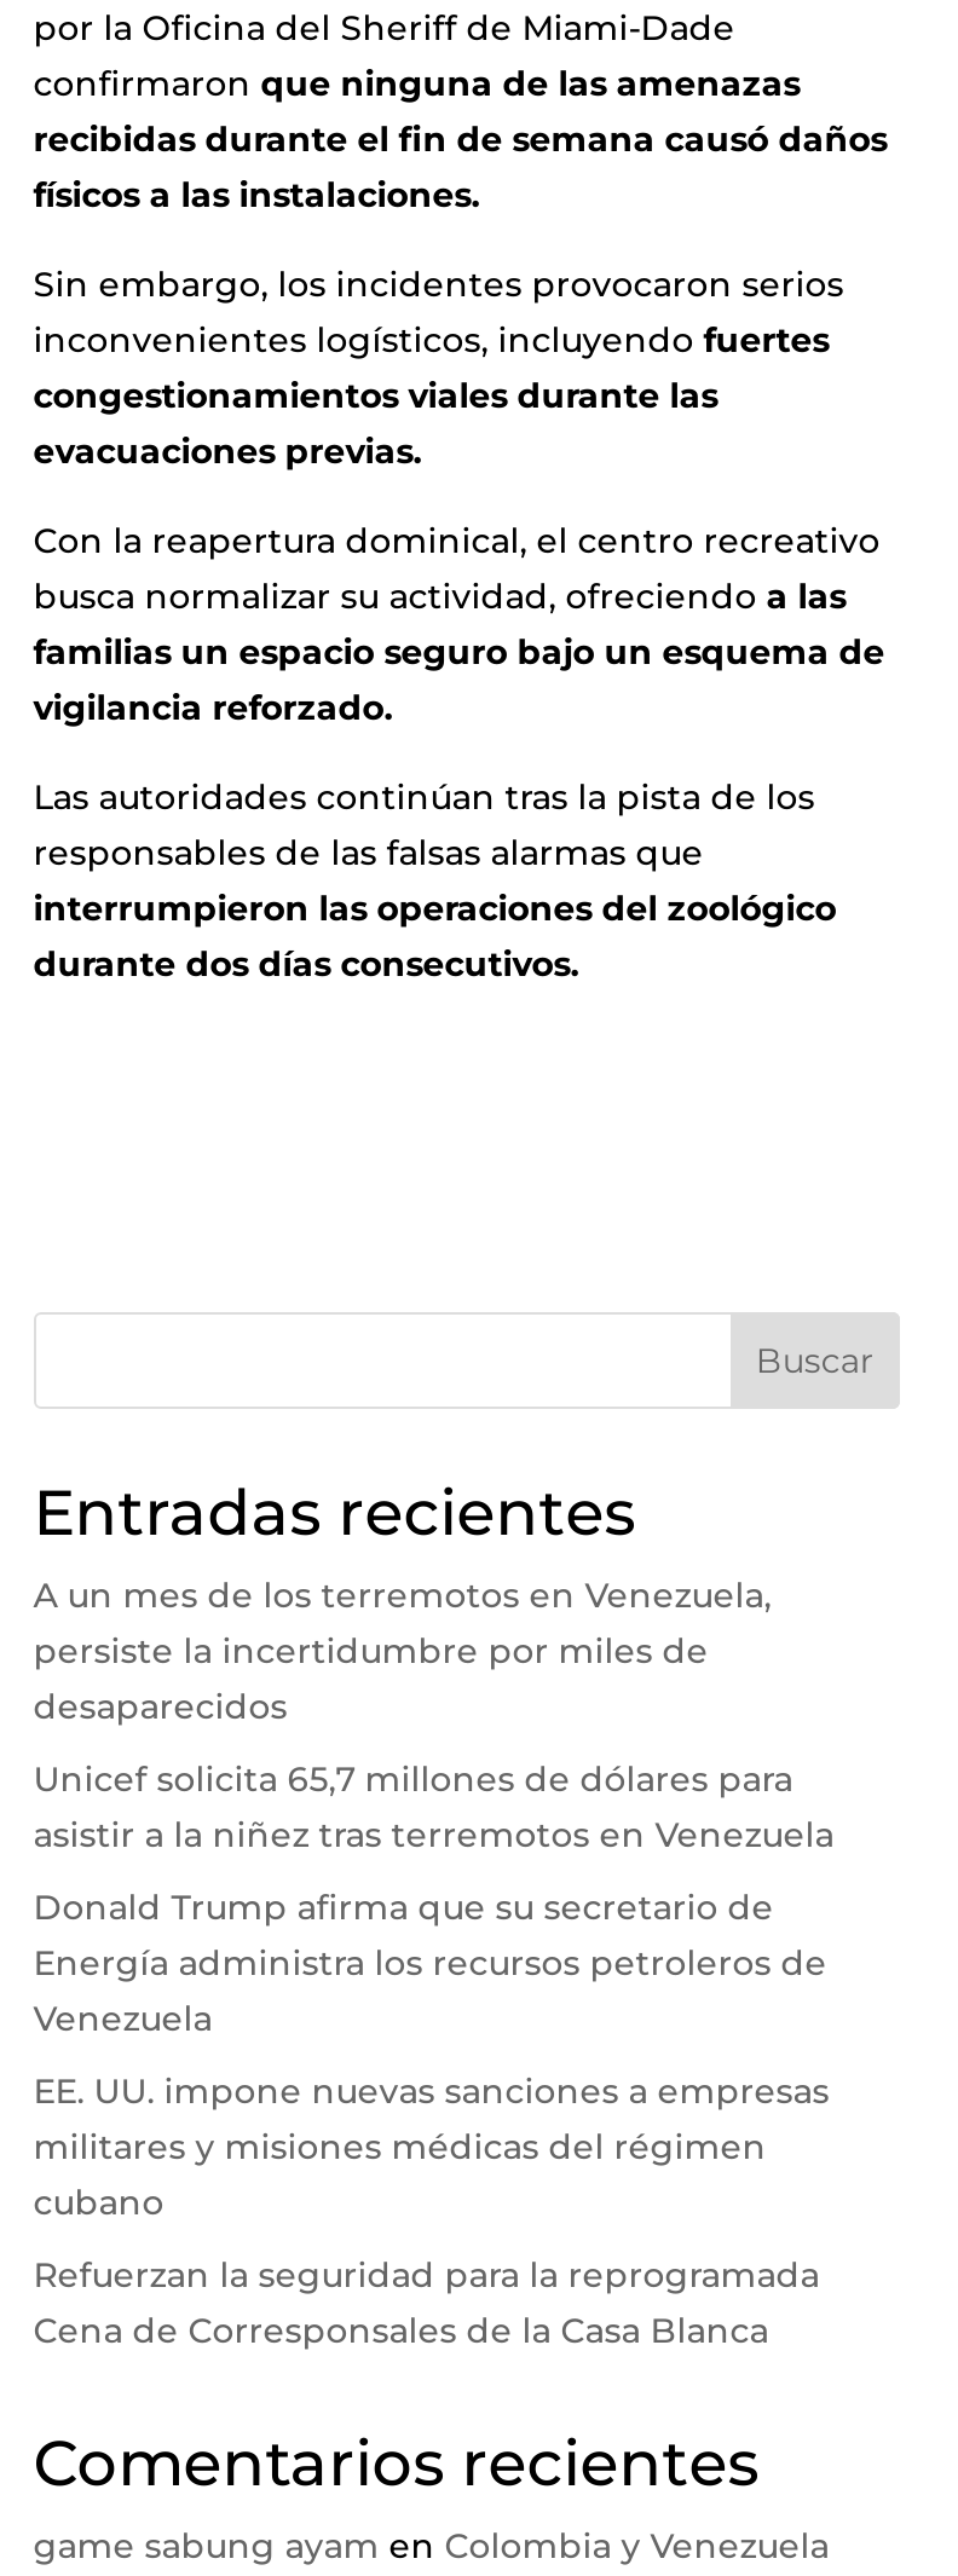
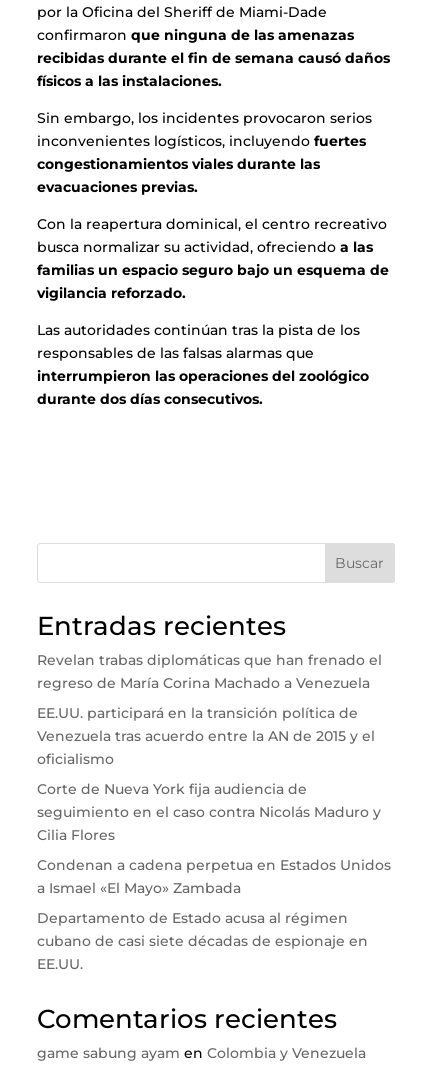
[33,1575,771,1729] A un mes de los terremotos en Venezuela, | persiste la incertidumbre por miles de | desaparecidos -> [37,651,382,692] Revelan trabas diplomáticas que han frenado el | regreso de María Corina Machado a Venezuela
[33,1758,834,1858] Unicef solicita 65,7 millones de dólares para | asistir a la niñez tras terremotos en Venezuela -> [37,704,375,768] EE.UU. participará en la transición política de | Venezuela tras acuerdo entre la AN de 2015 y el | oficialismo
[33,1887,827,2041] Donald Trump afirma que su secretario de | Energía administra los recursos petroleros de | Venezuela -> [37,780,381,844] Corte de Nueva York fija audiencia de | seguimiento en el caso contra Nicolás Maduro y | Cilia Flores
[33,2070,829,2225] EE. UU. impone nuevas sanciones a empresas | militares y misiones médicas del régimen | cubano -> [37,856,391,897] Condenan a cadena perpetua en Estados Unidos | a Ismael «El Mayo» Zambada
[33,2254,820,2353] Refuerzan la seguridad para la reprogramada | Cena de Corresponsales de la Casa Blanca -> [37,909,368,973] Departamento de Estado acusa al régimen | cubano de casi siete décadas de espionaje en | EE.UU.

